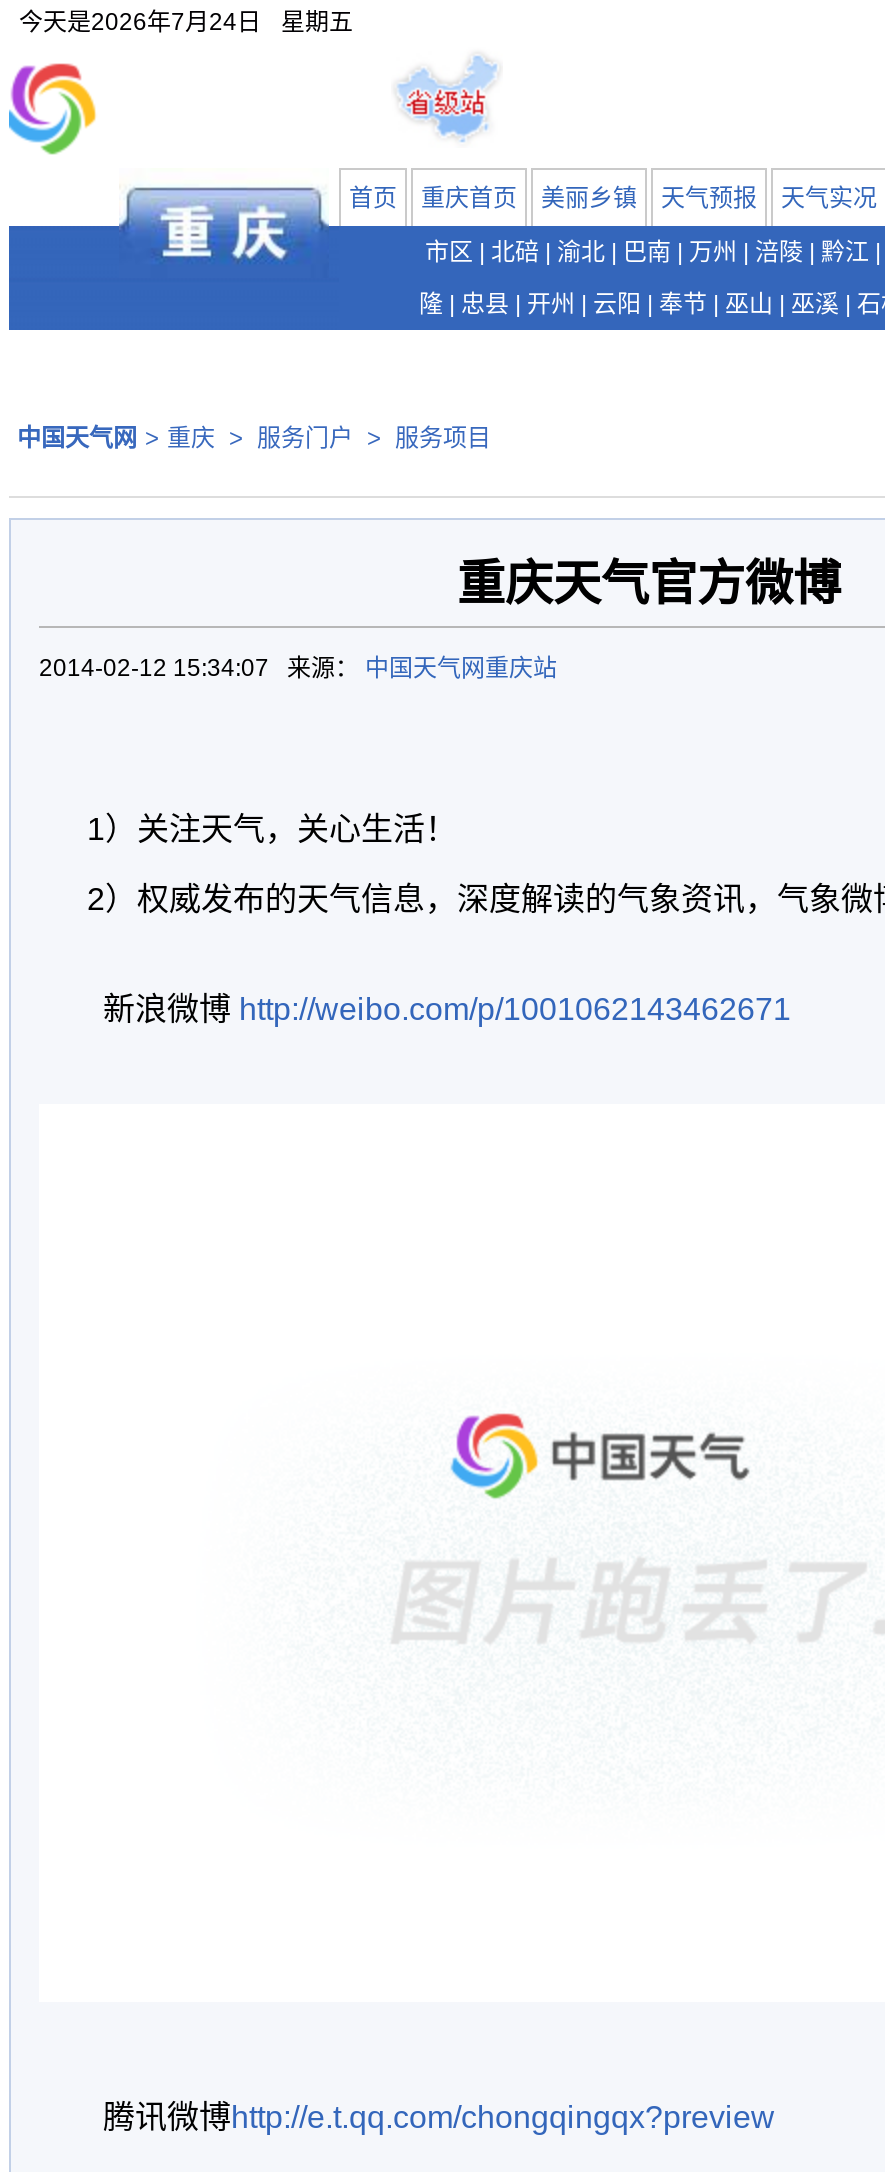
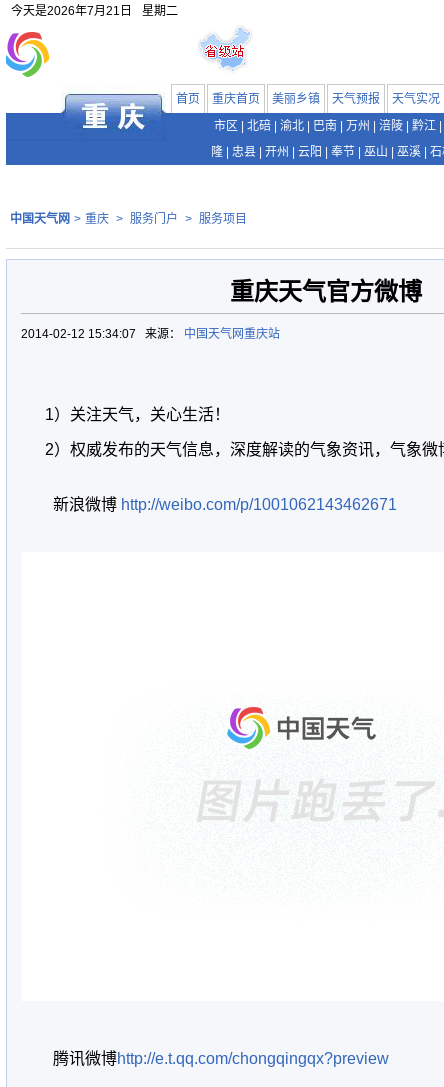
[19,8,261,36] 今天是2026年7月24日 -> [11,4,132,18] 今天是2026年7月21日
[281,8,353,36] 星期五 -> [142,4,178,18] 星期二

